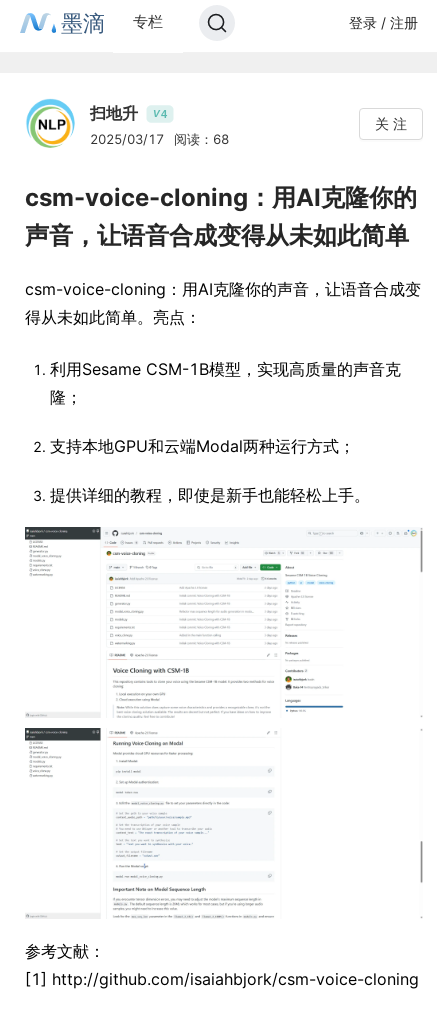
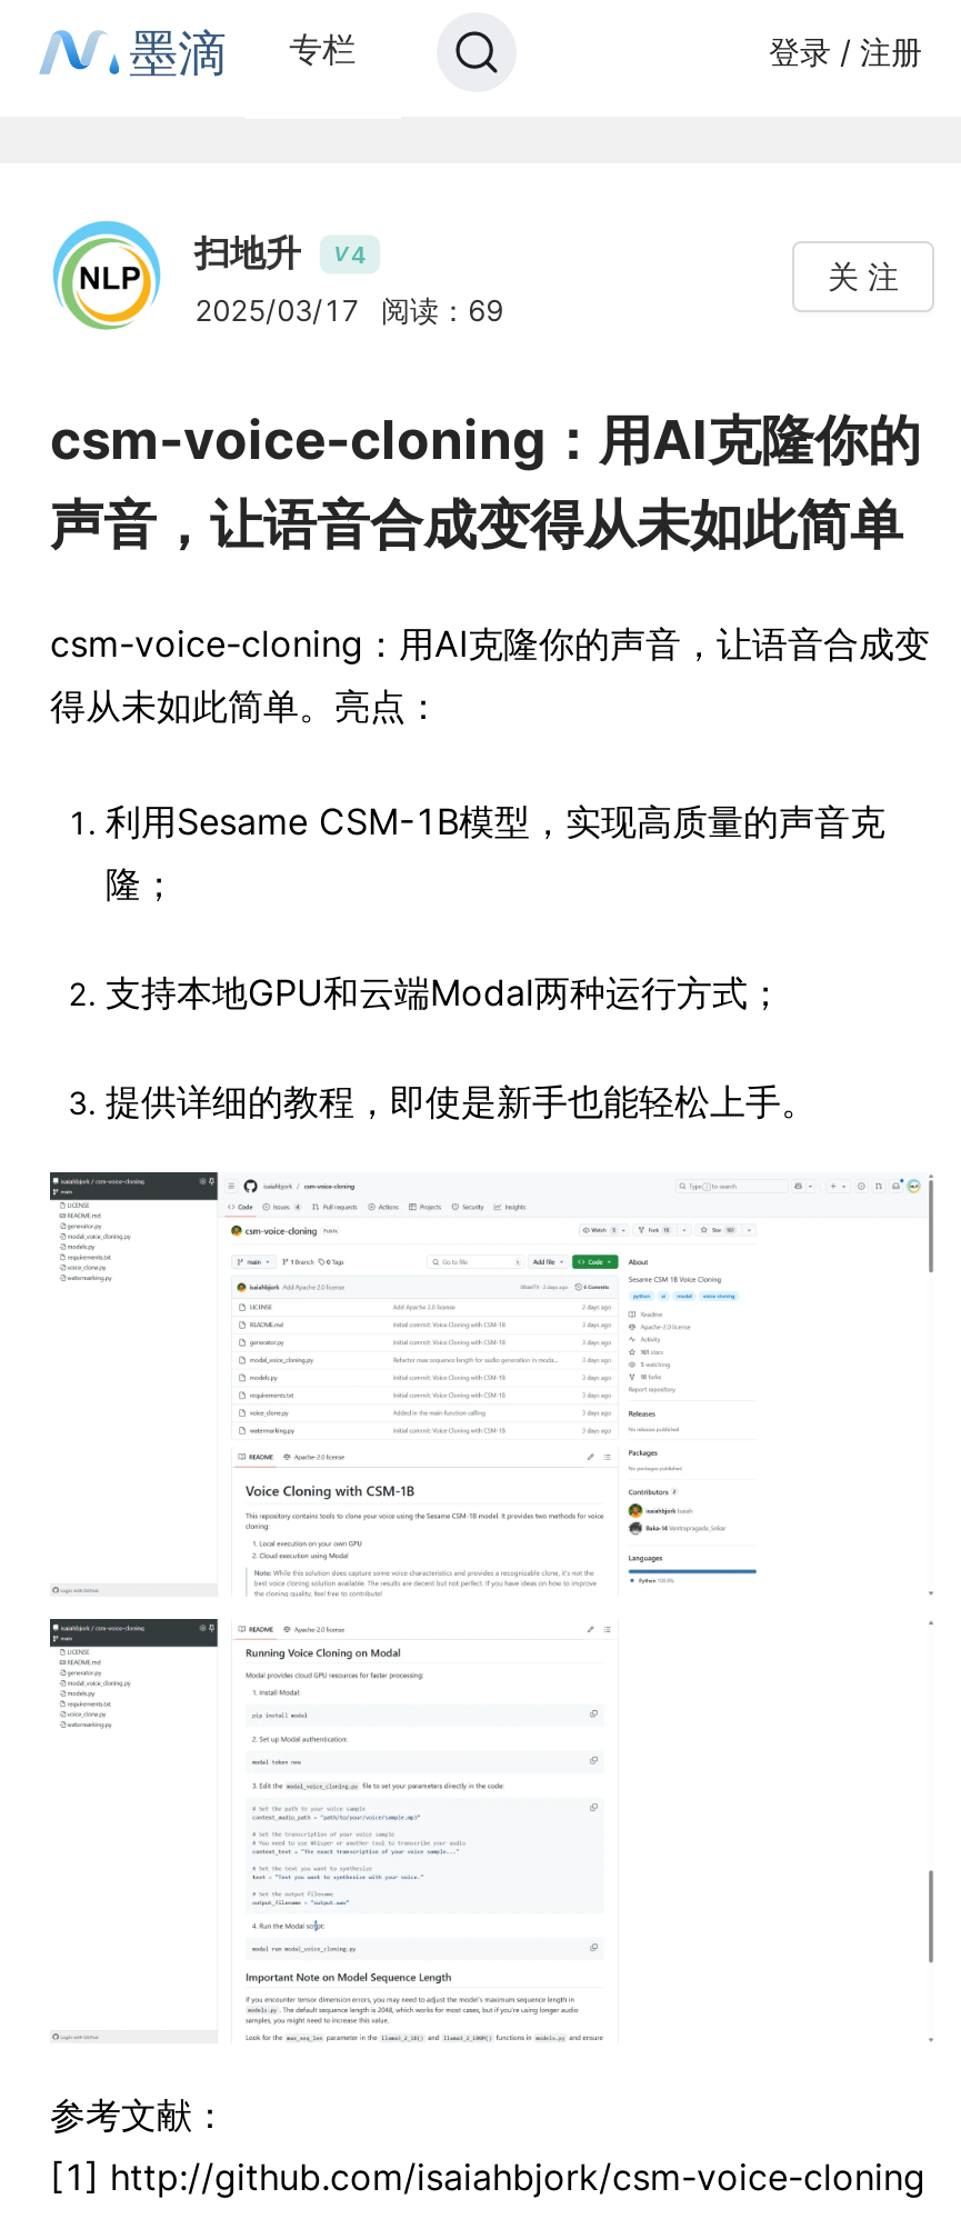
[90,131,229,147] 2025/03/17 阅读：68 -> [194,292,503,328] 2025/03/17 阅读：69

